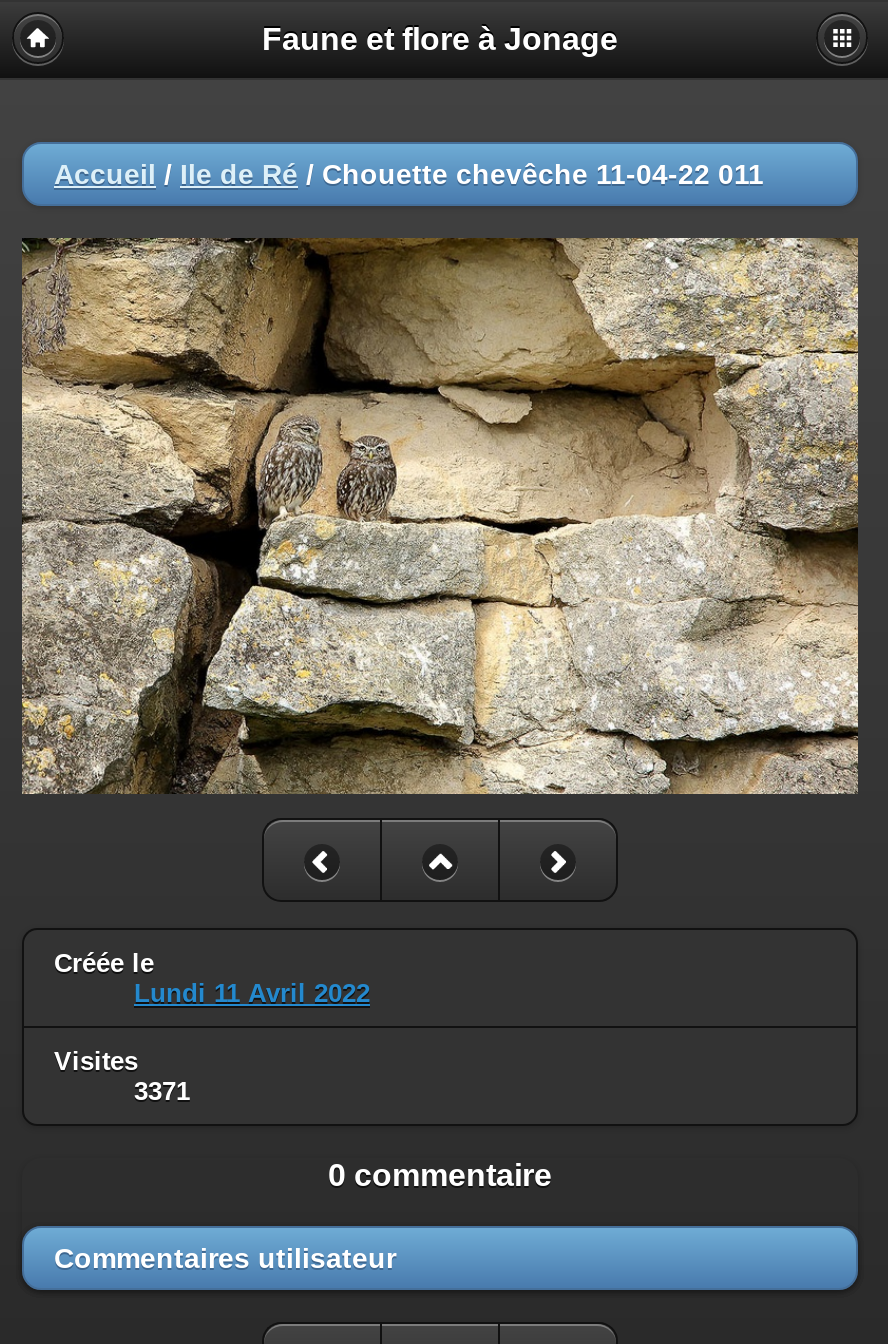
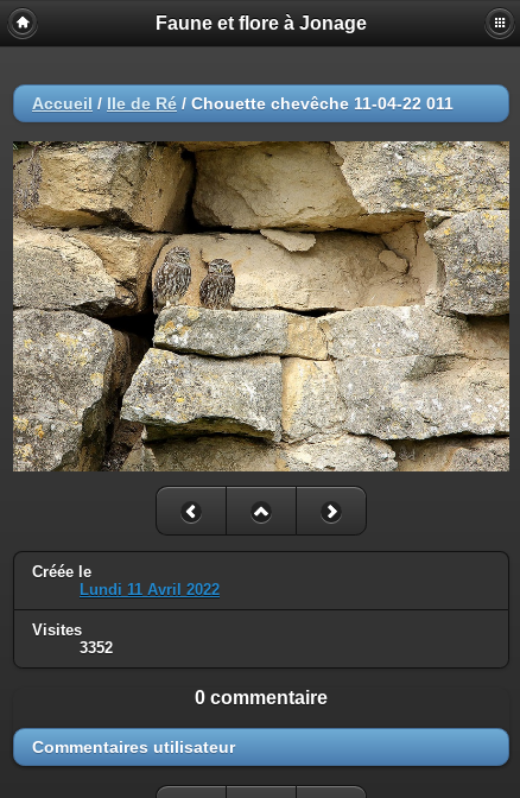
[134,1076,190,1106] 3371 -> [80,639,113,657] 3352

